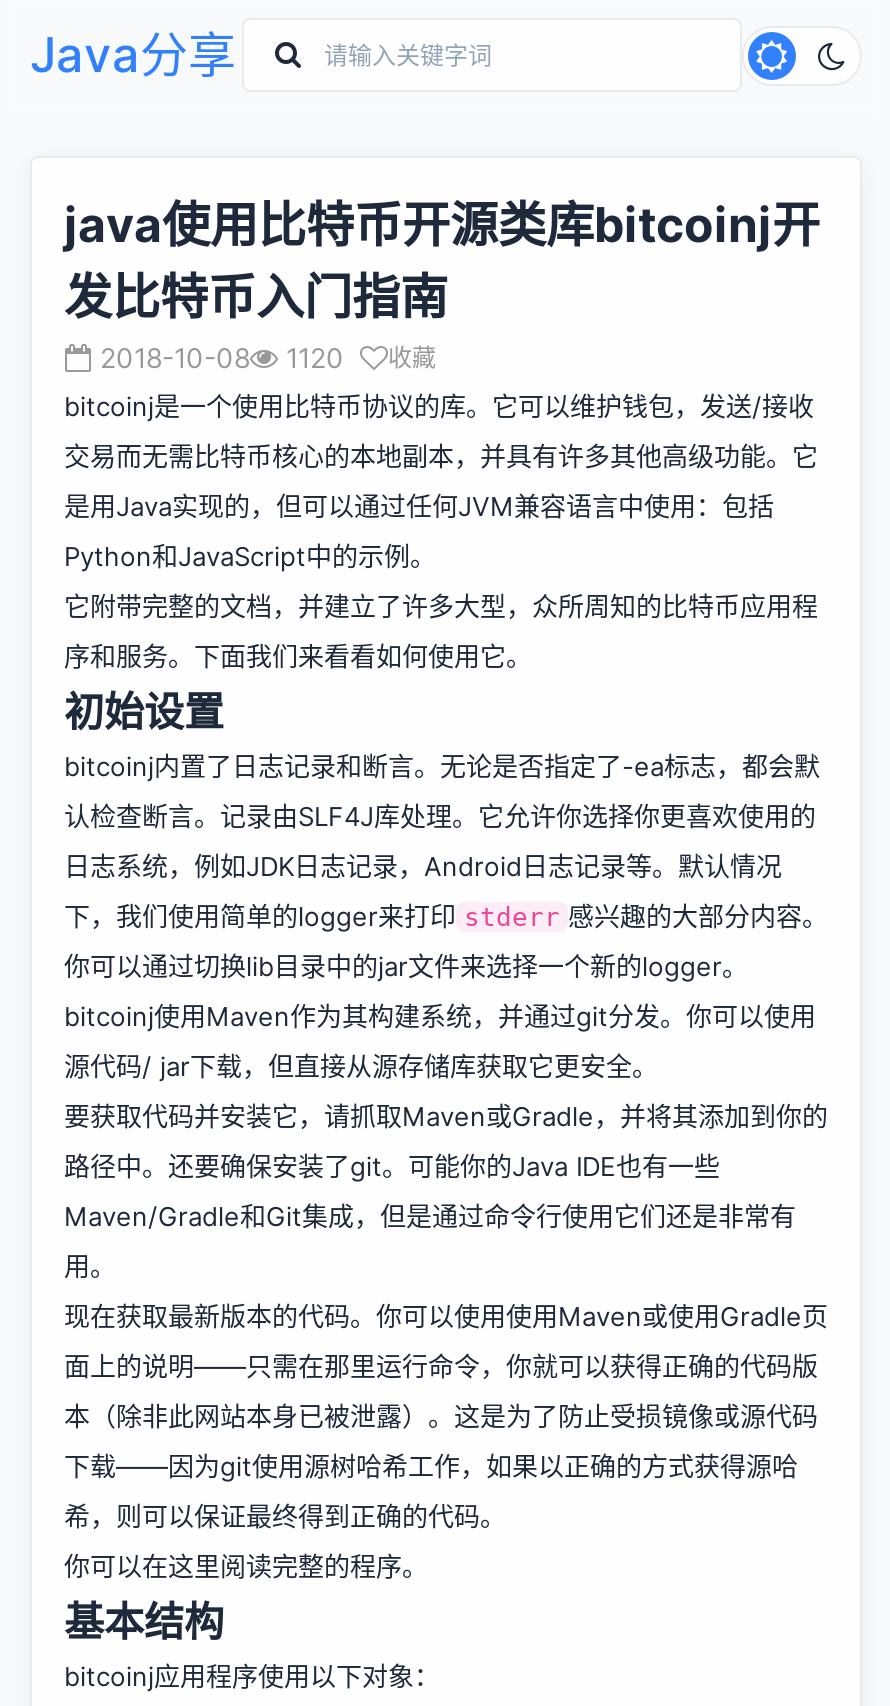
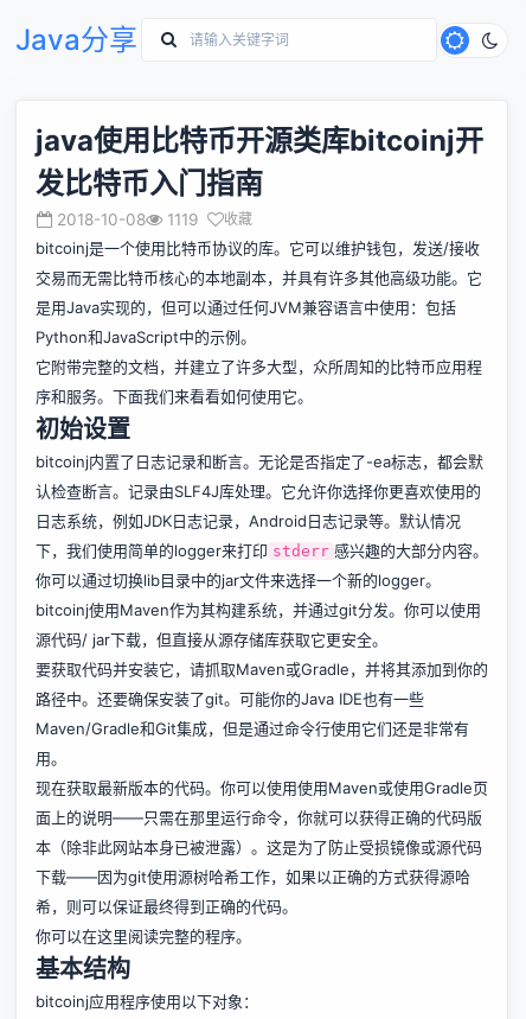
[92,342,436,374] 2018-10-08 1120 收藏 -> [52,210,252,229] 2018-10-08 1119 收藏

